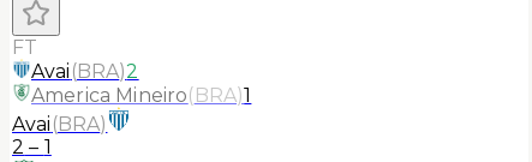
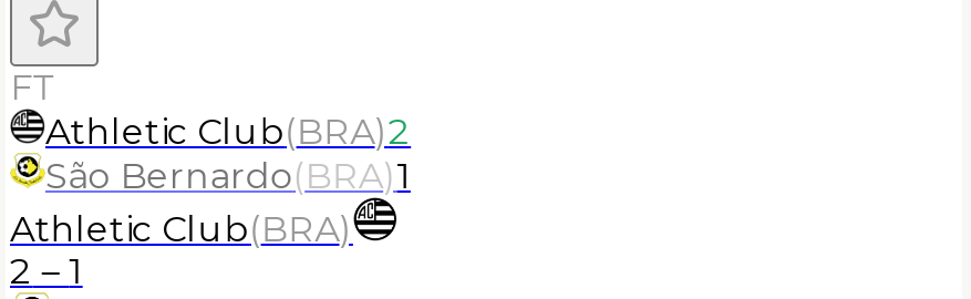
[12,60,251,135] Avai(BRA) 2 | America Mineiro (BRA) 1 | Avai(BRA) -> [10,111,411,250] Athletic Club(BRA) 2 | São Bernardo (BRA) 1 | Athletic Club(BRA)

